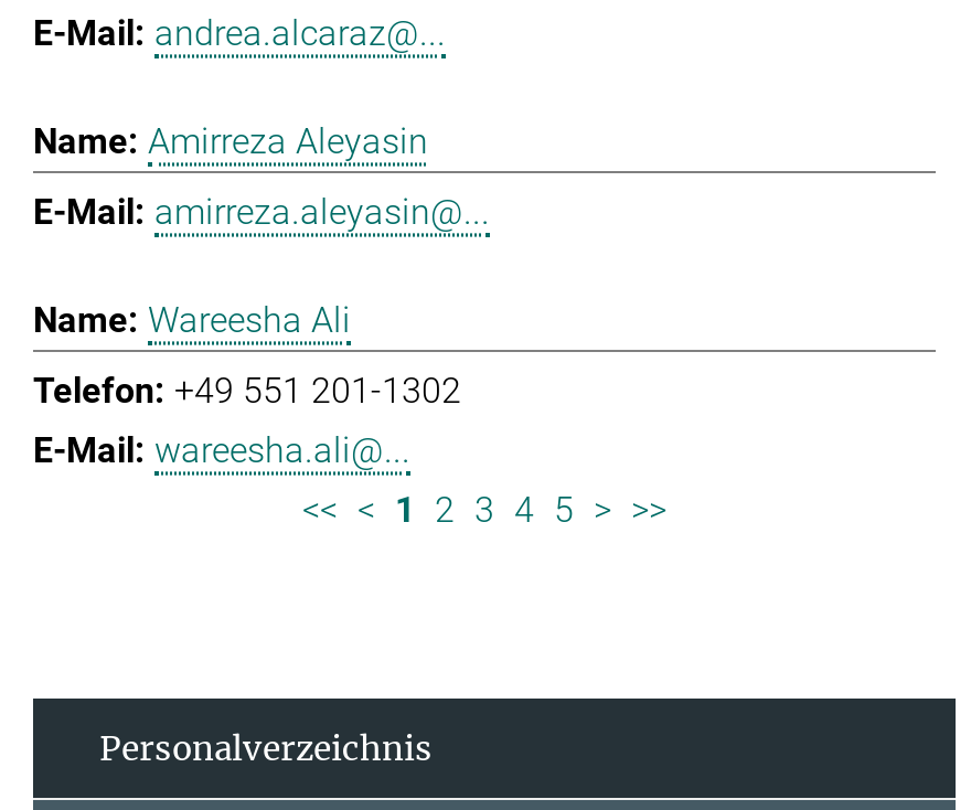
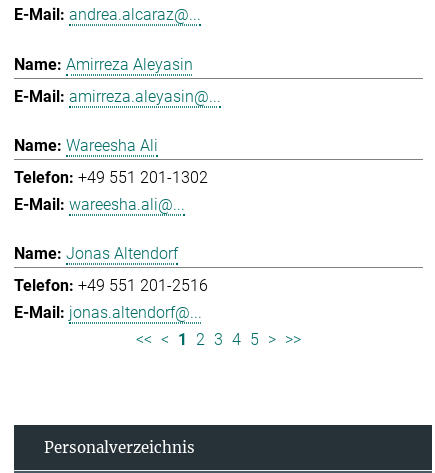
none -> [66,244,208,322] Jonas Altendorf | +49 551 201-2516 | jonas.altendorf@...

